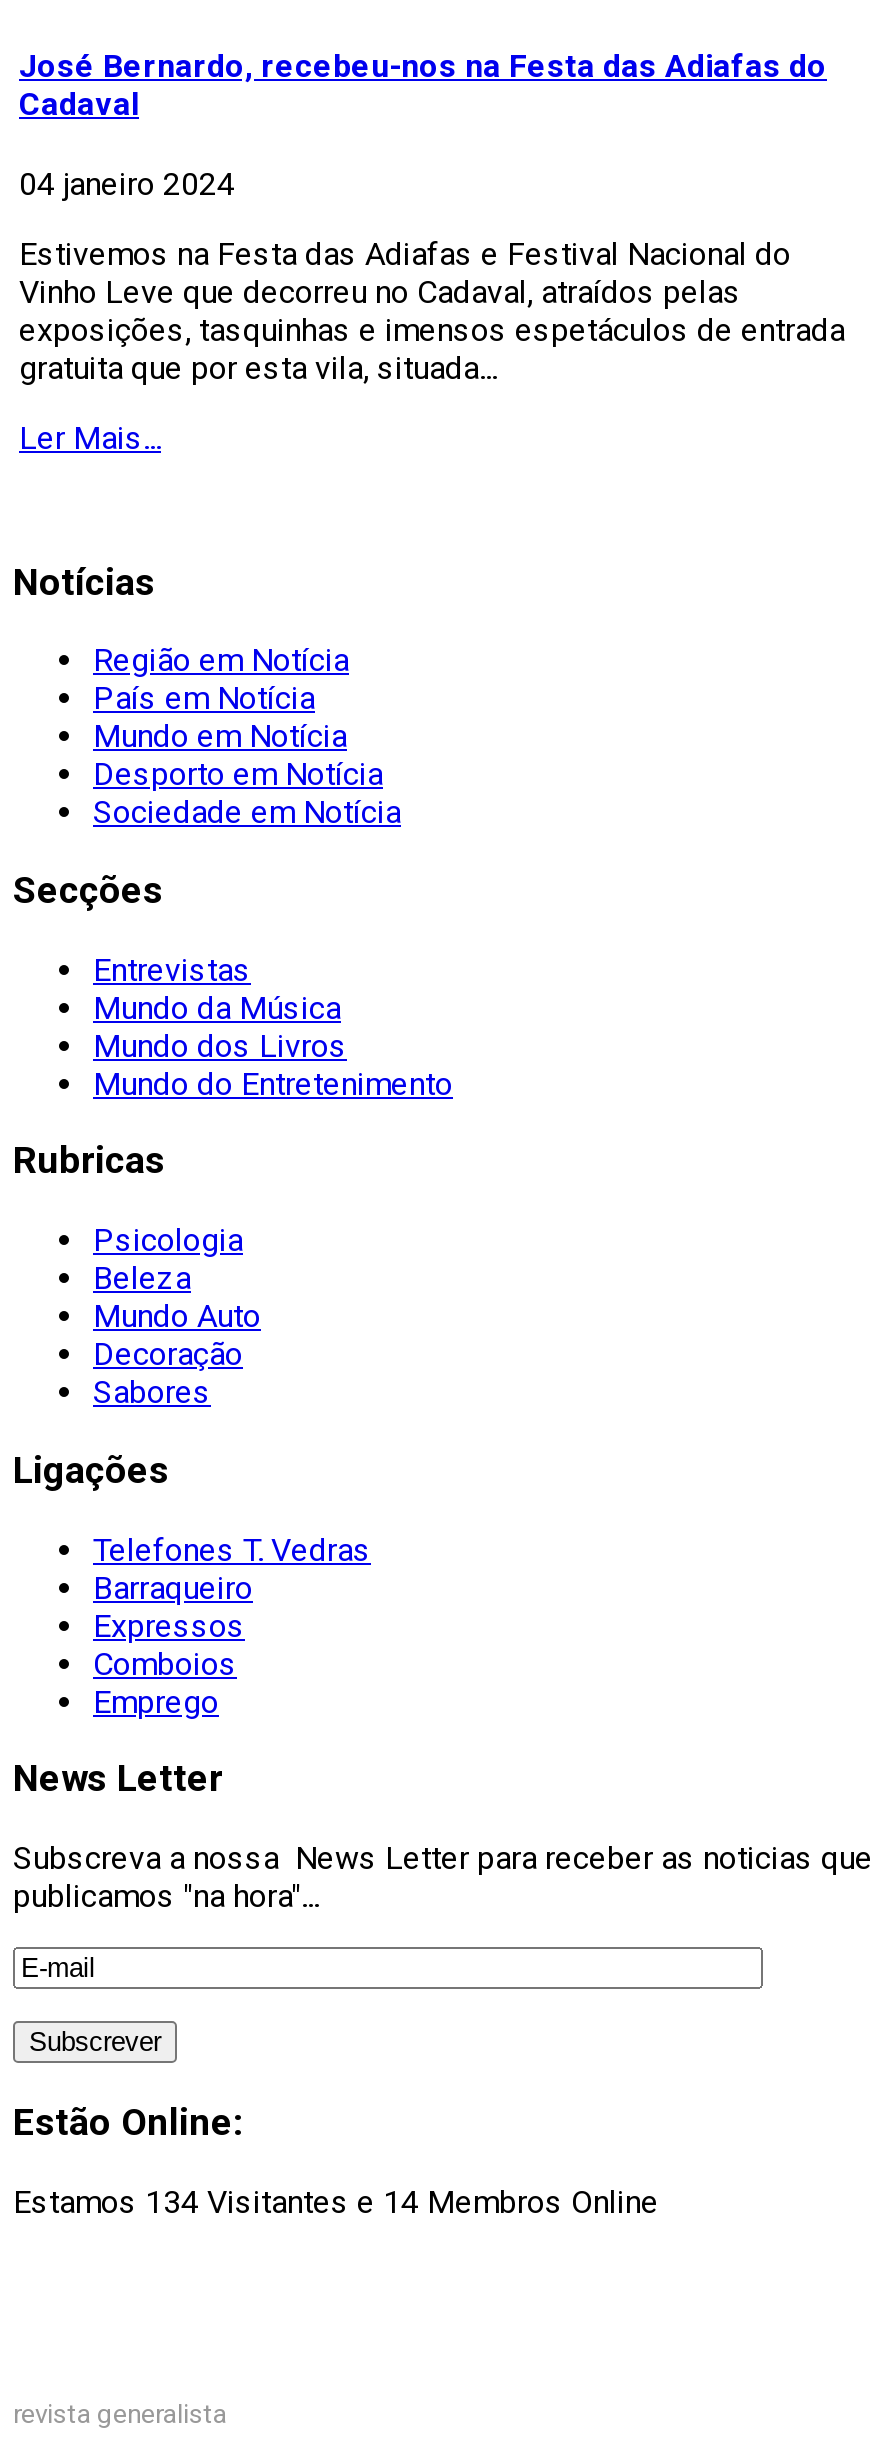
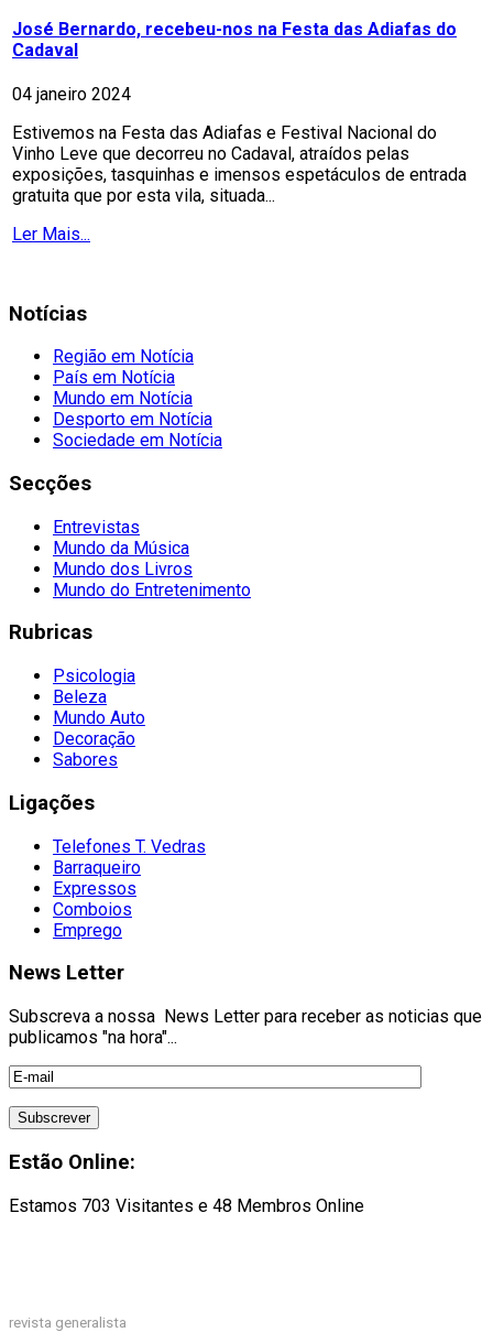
[13,2182,659,2220] Estamos 134 Visitantes e 14 Membros Online -> [9,1195,364,1216] Estamos 703 Visitantes e 48 Membros Online

